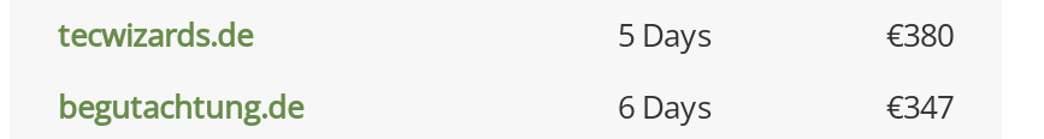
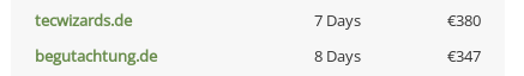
[618,13,712,56] 5 Days -> [314,9,360,31] 7 Days
[618,85,712,128] 6 Days -> [314,45,360,66] 8 Days

